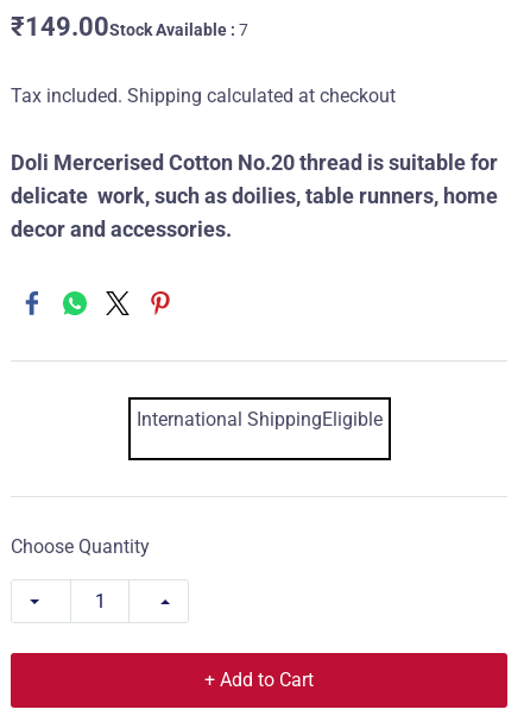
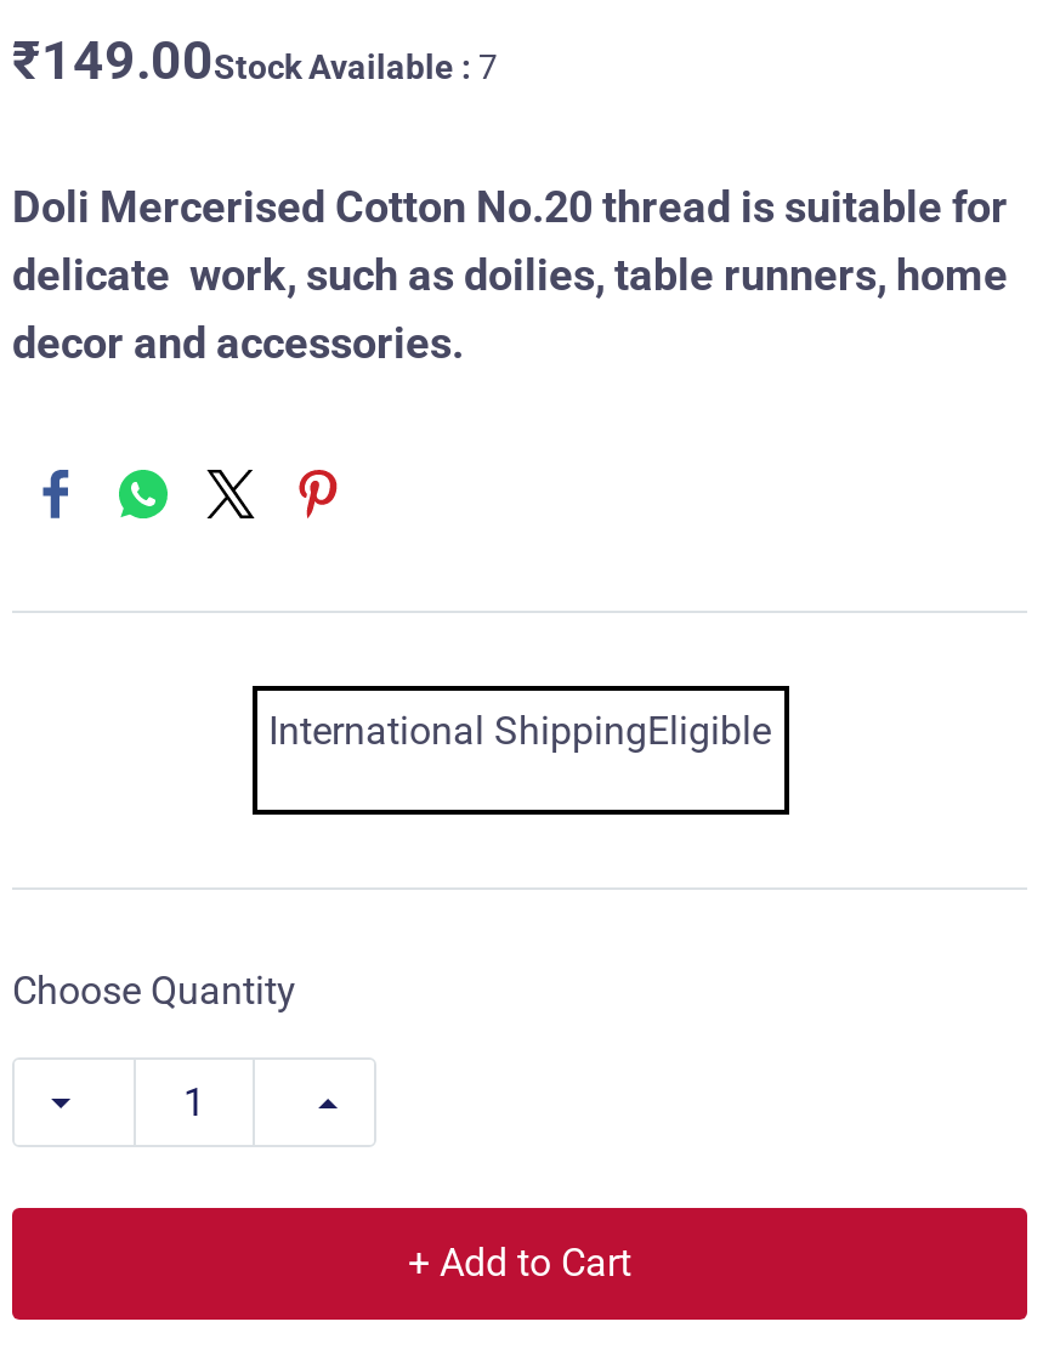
[11,84,396,107] Tax included. Shipping calculated at checkout -> none

